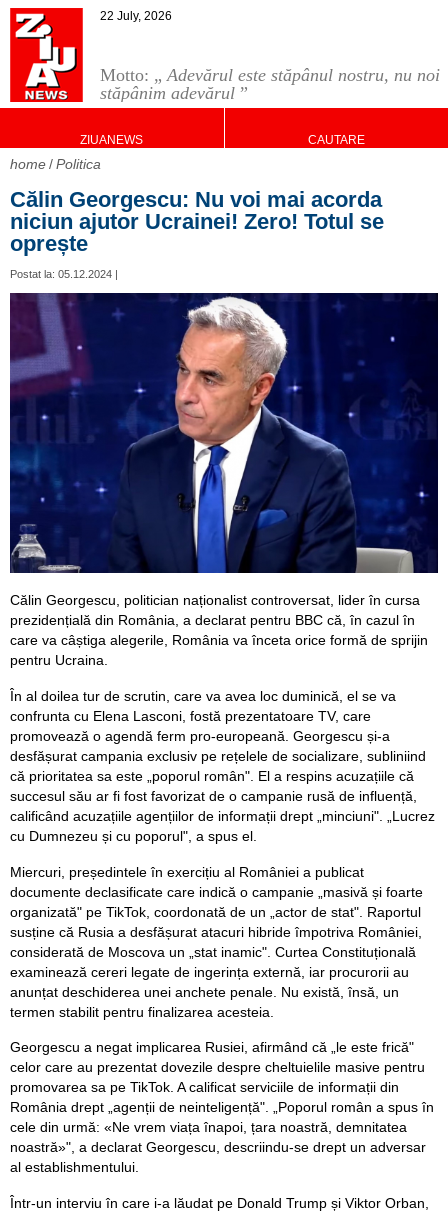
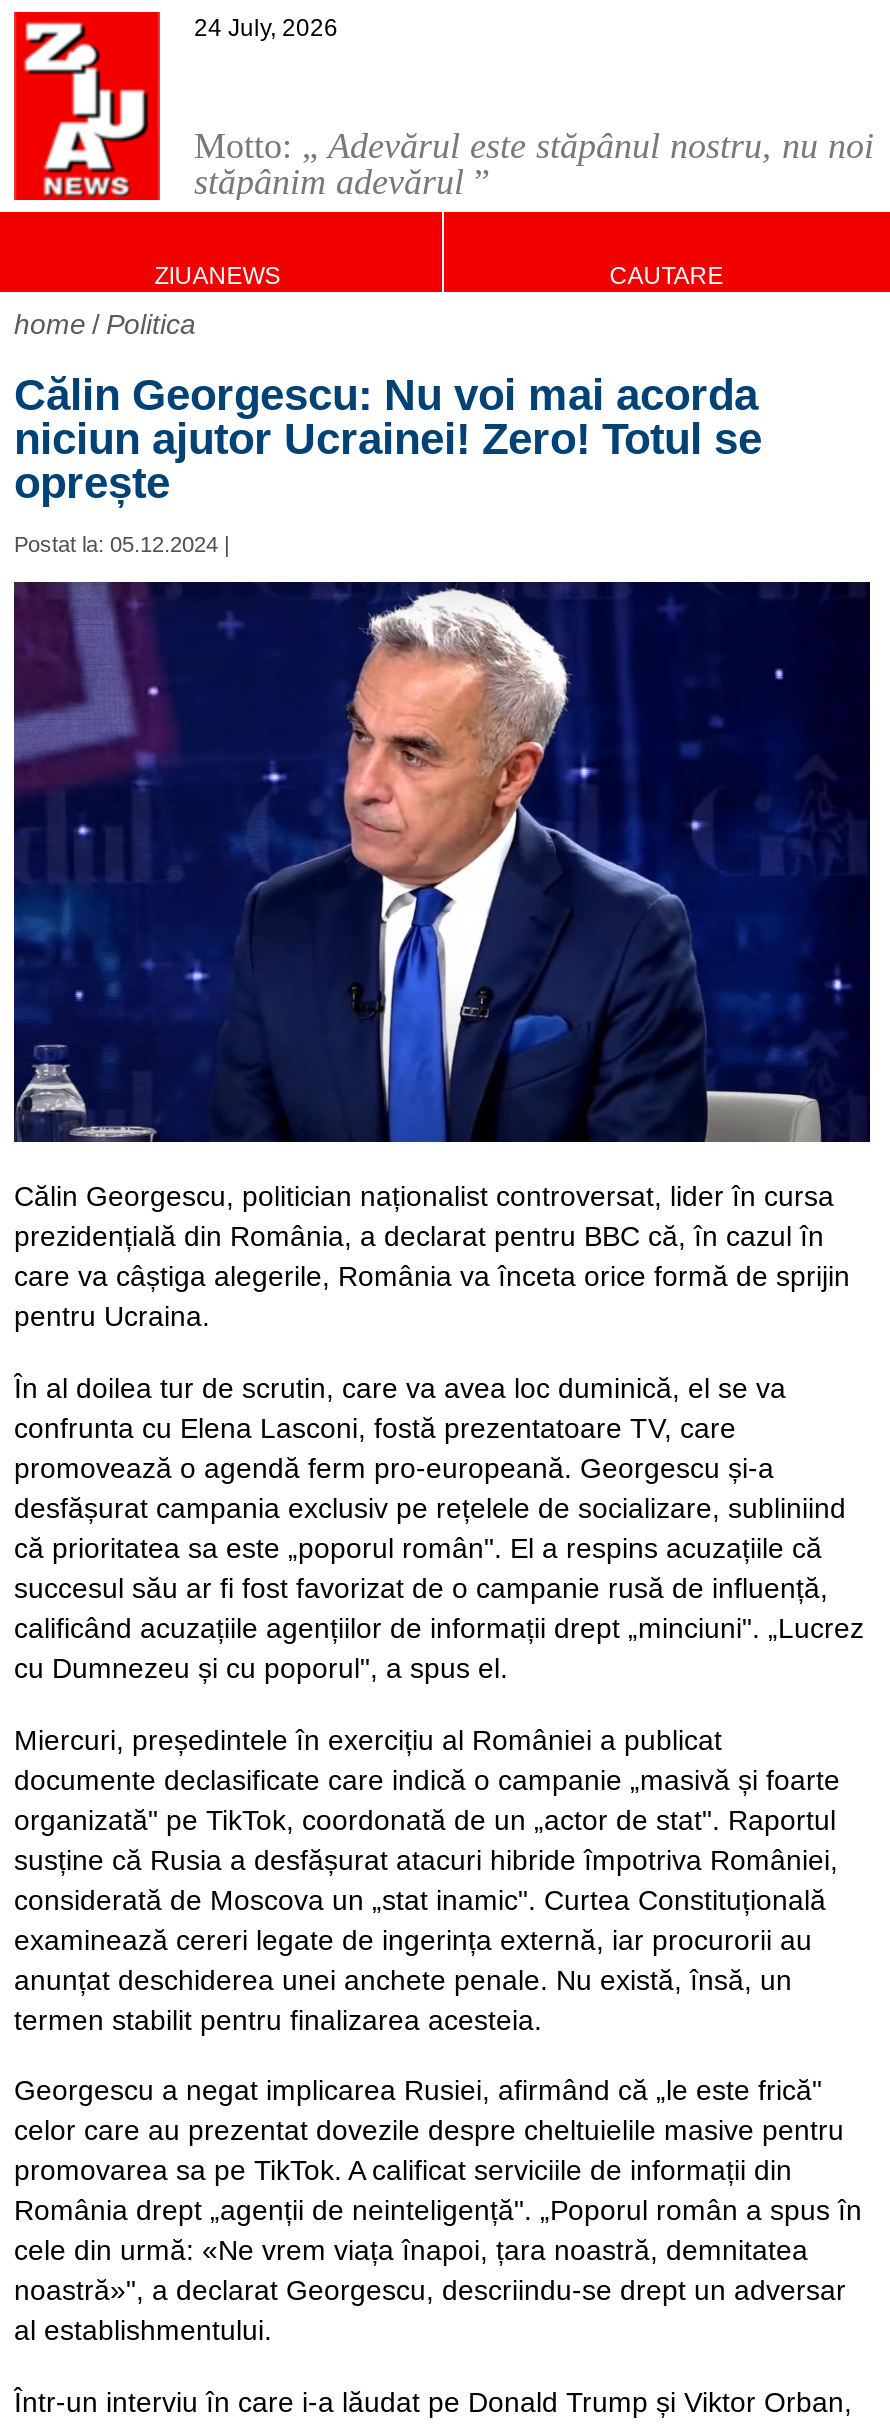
[100,9,172,23] 22 July, 2026 -> [194,14,338,42] 24 July, 2026

